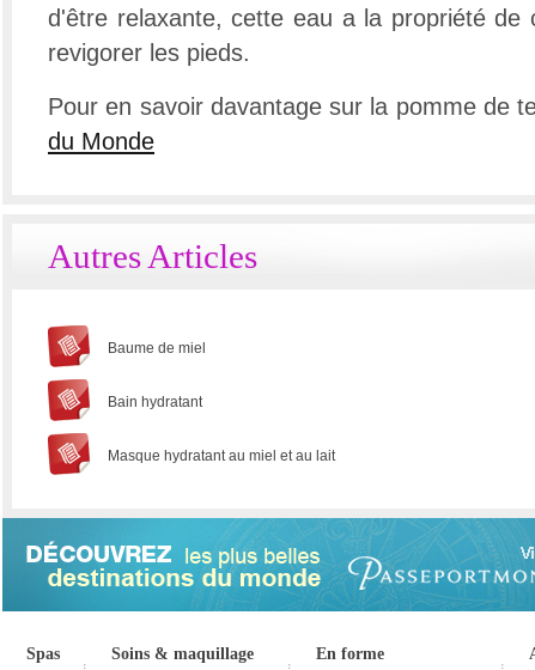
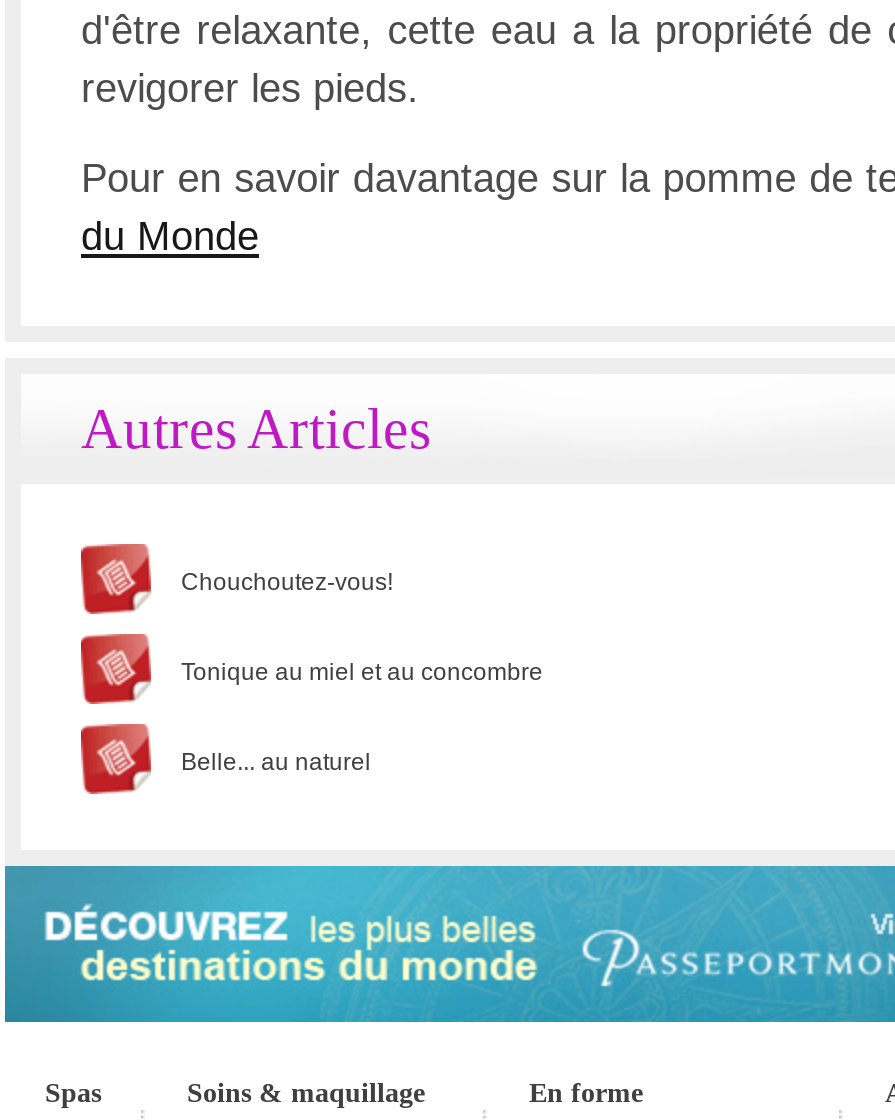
[108,340,206,357] Baume de miel -> [181,568,393,596] Chouchoutez-vous!
[108,394,202,410] Bain hydratant -> [181,658,543,686] Tonique au miel et au concombre
[108,447,335,464] Masque hydratant au miel et au lait -> [181,748,371,776] Belle... au naturel

